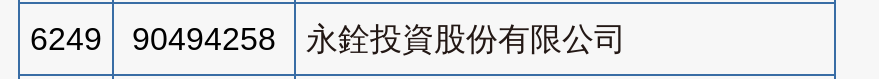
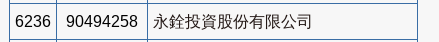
[30,22,626,56] 6249 90494258 永銓投資股份有限公司 -> [15,13,313,30] 6236 90494258 永銓投資股份有限公司

